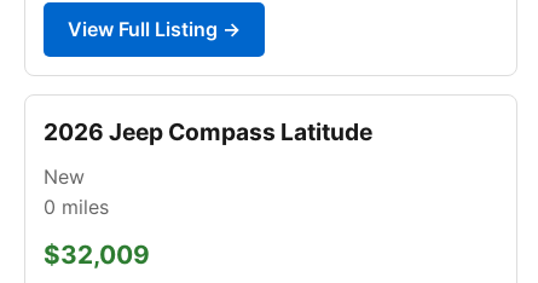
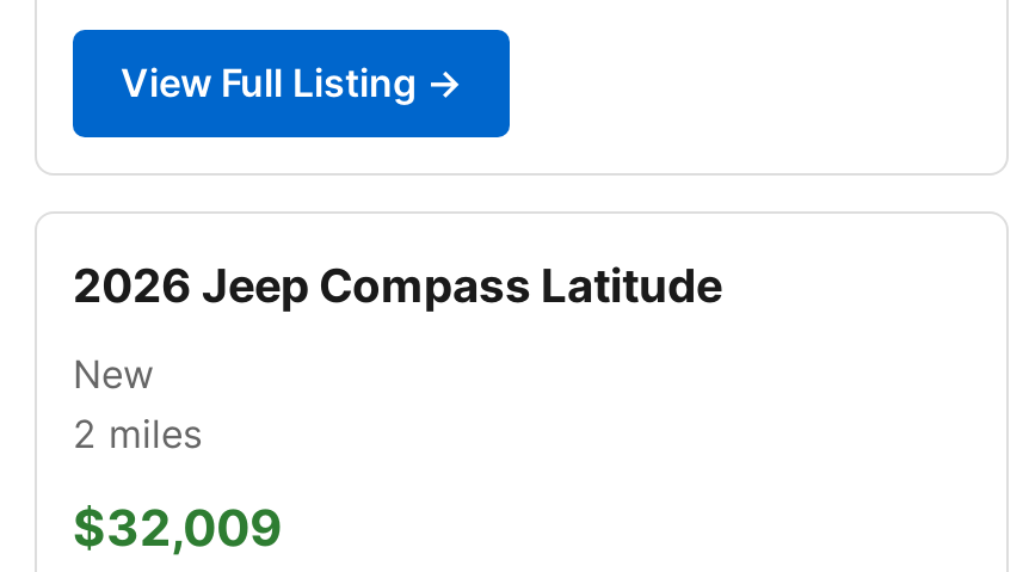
[44,195,109,219] 0 miles -> [73,409,202,457] 2 miles

